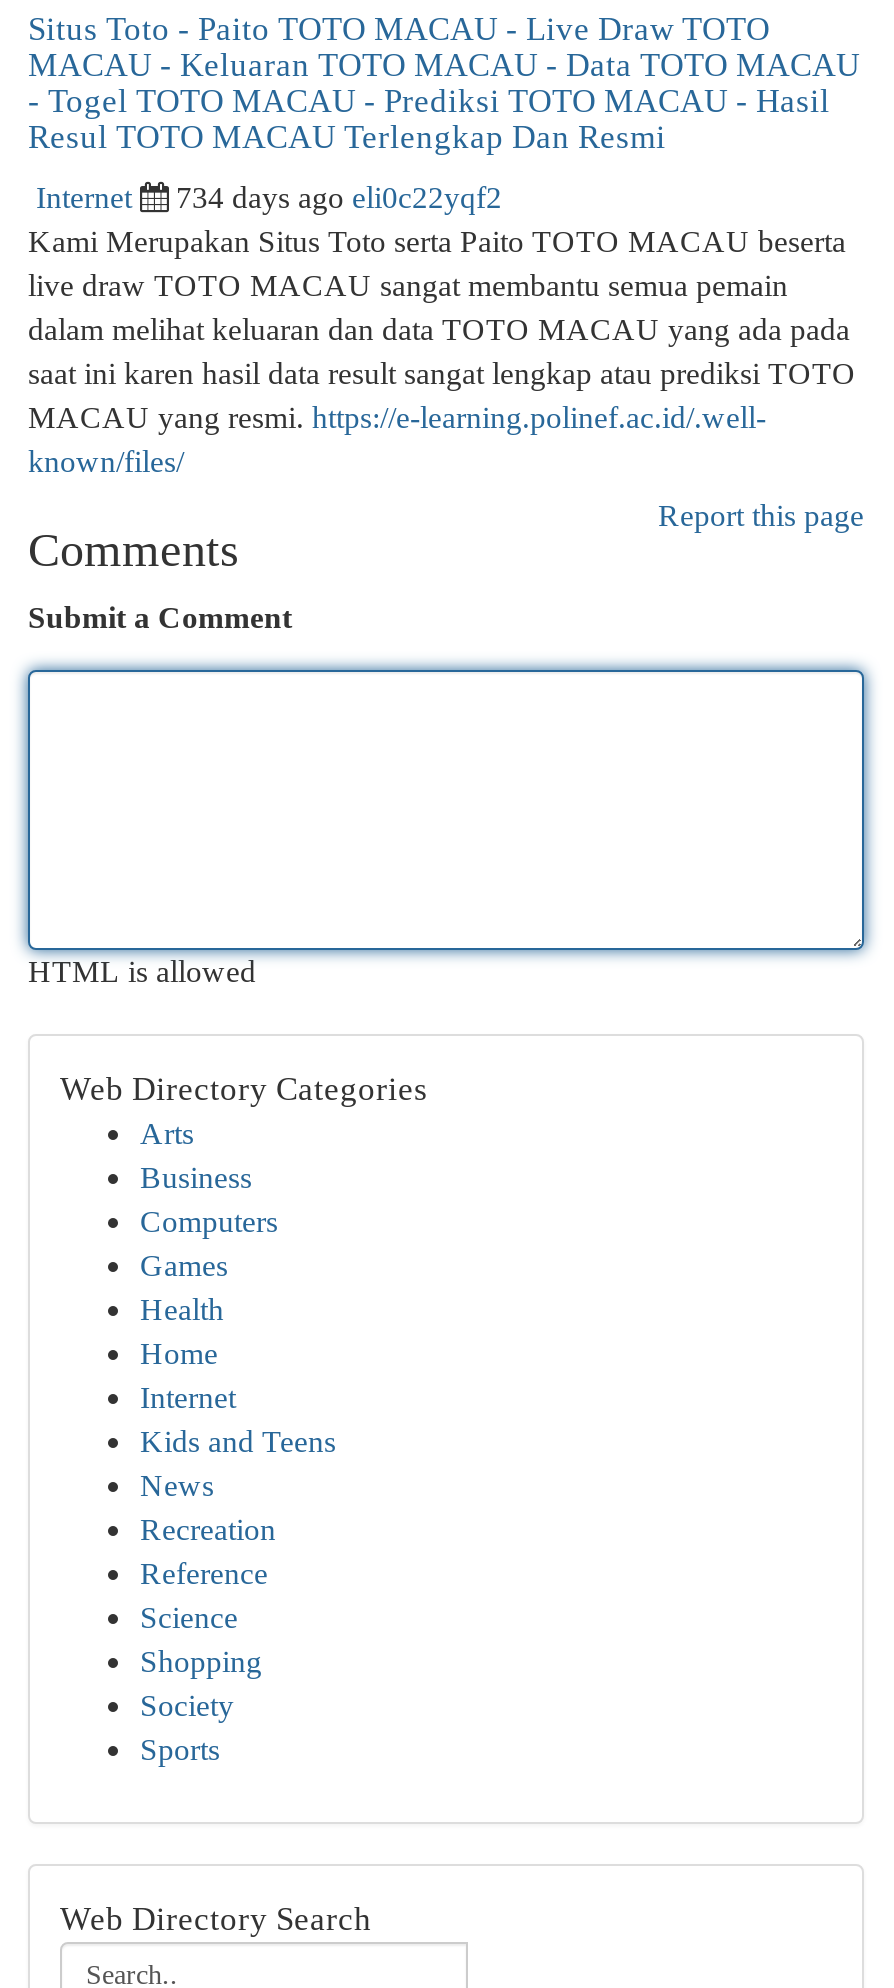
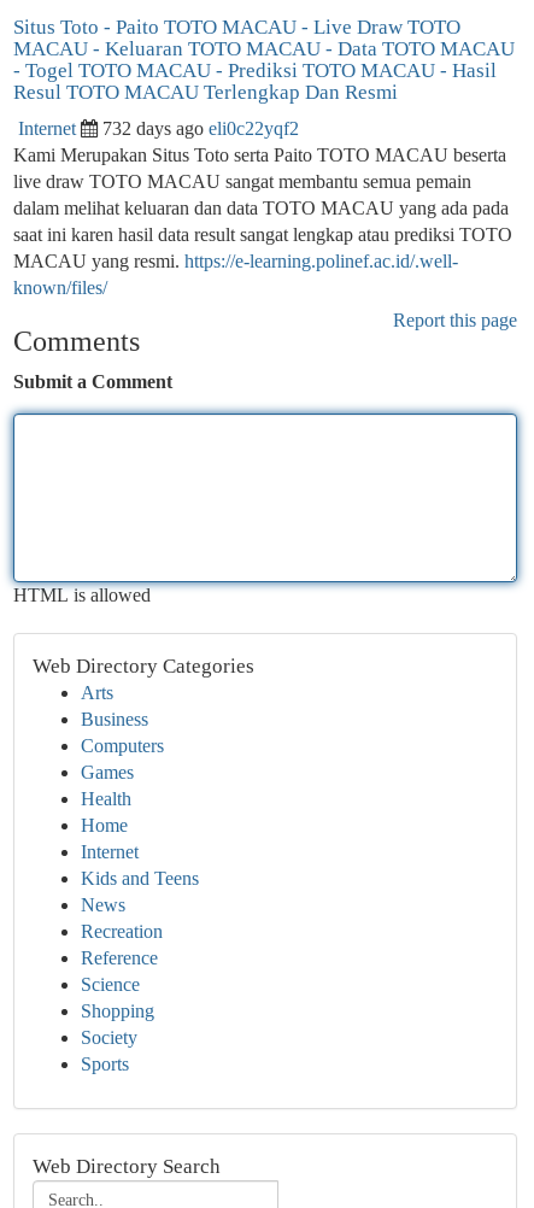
[176,180,502,214] 734 days ago eli0c22yqf2 -> [102,118,299,139] 732 days ago eli0c22yqf2

